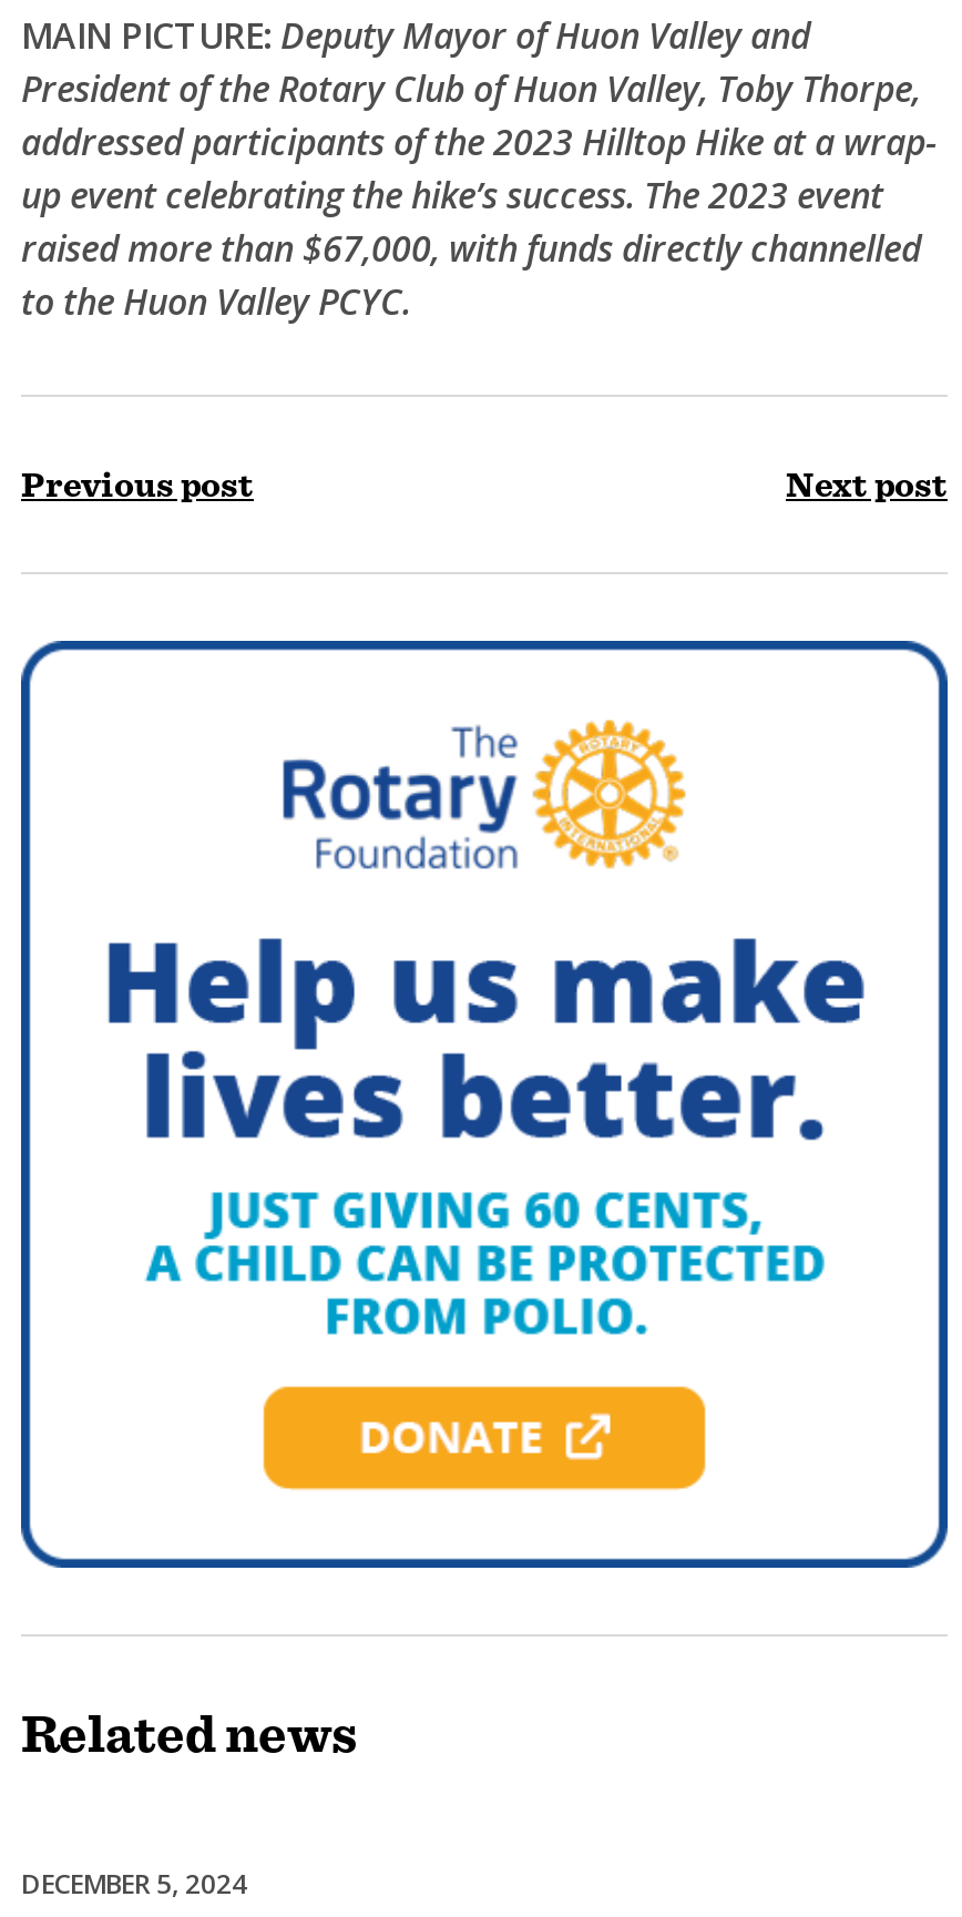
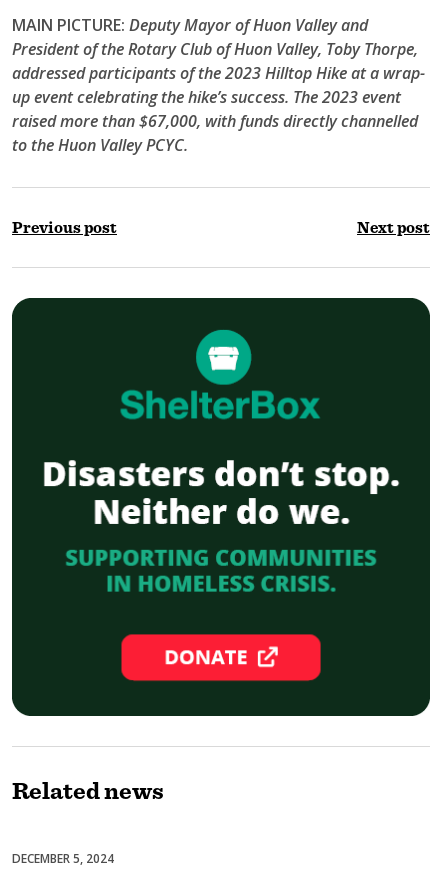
[19,639,950,1570] [image] -> [11,297,431,717] [image]

